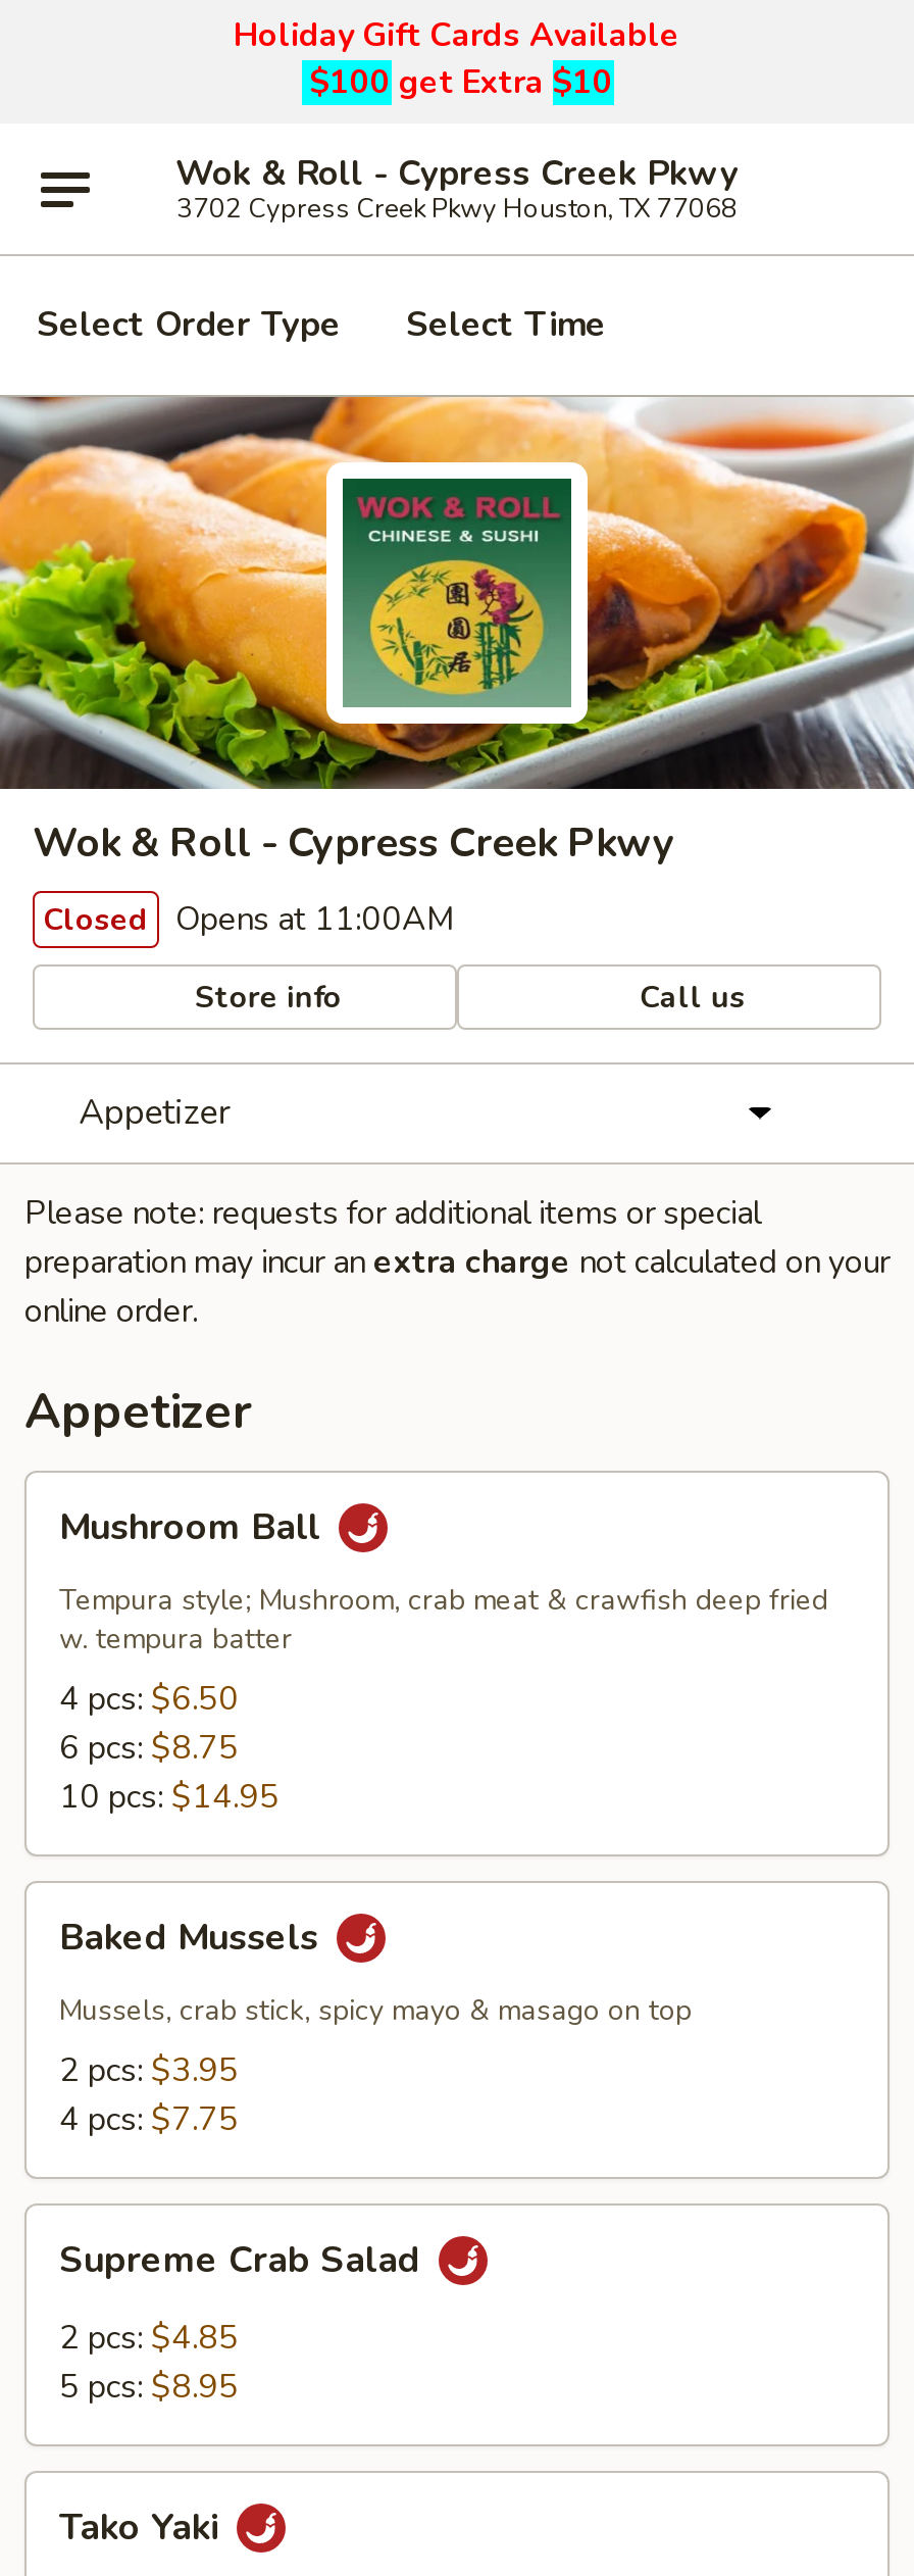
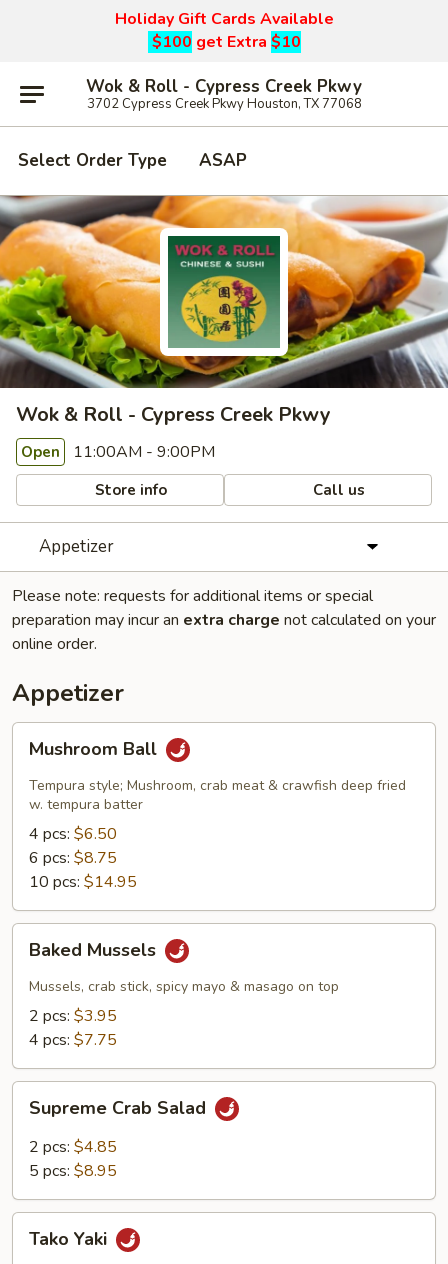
[406,301,606,348] Select Time -> [199,149,247,172] ASAP
[43,897,455,942] Closed Opens at 11:00AM -> [21,441,215,463] Open 11:00AM - 9:00PM

